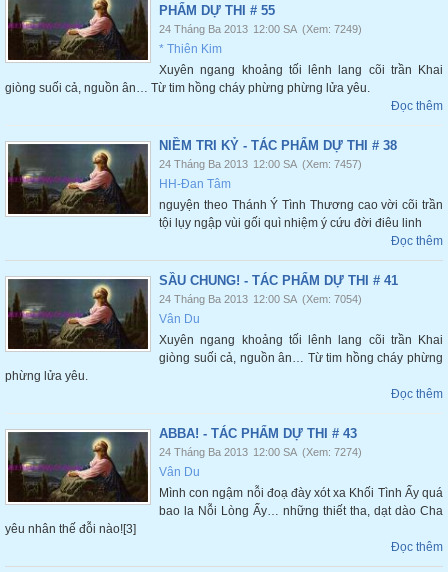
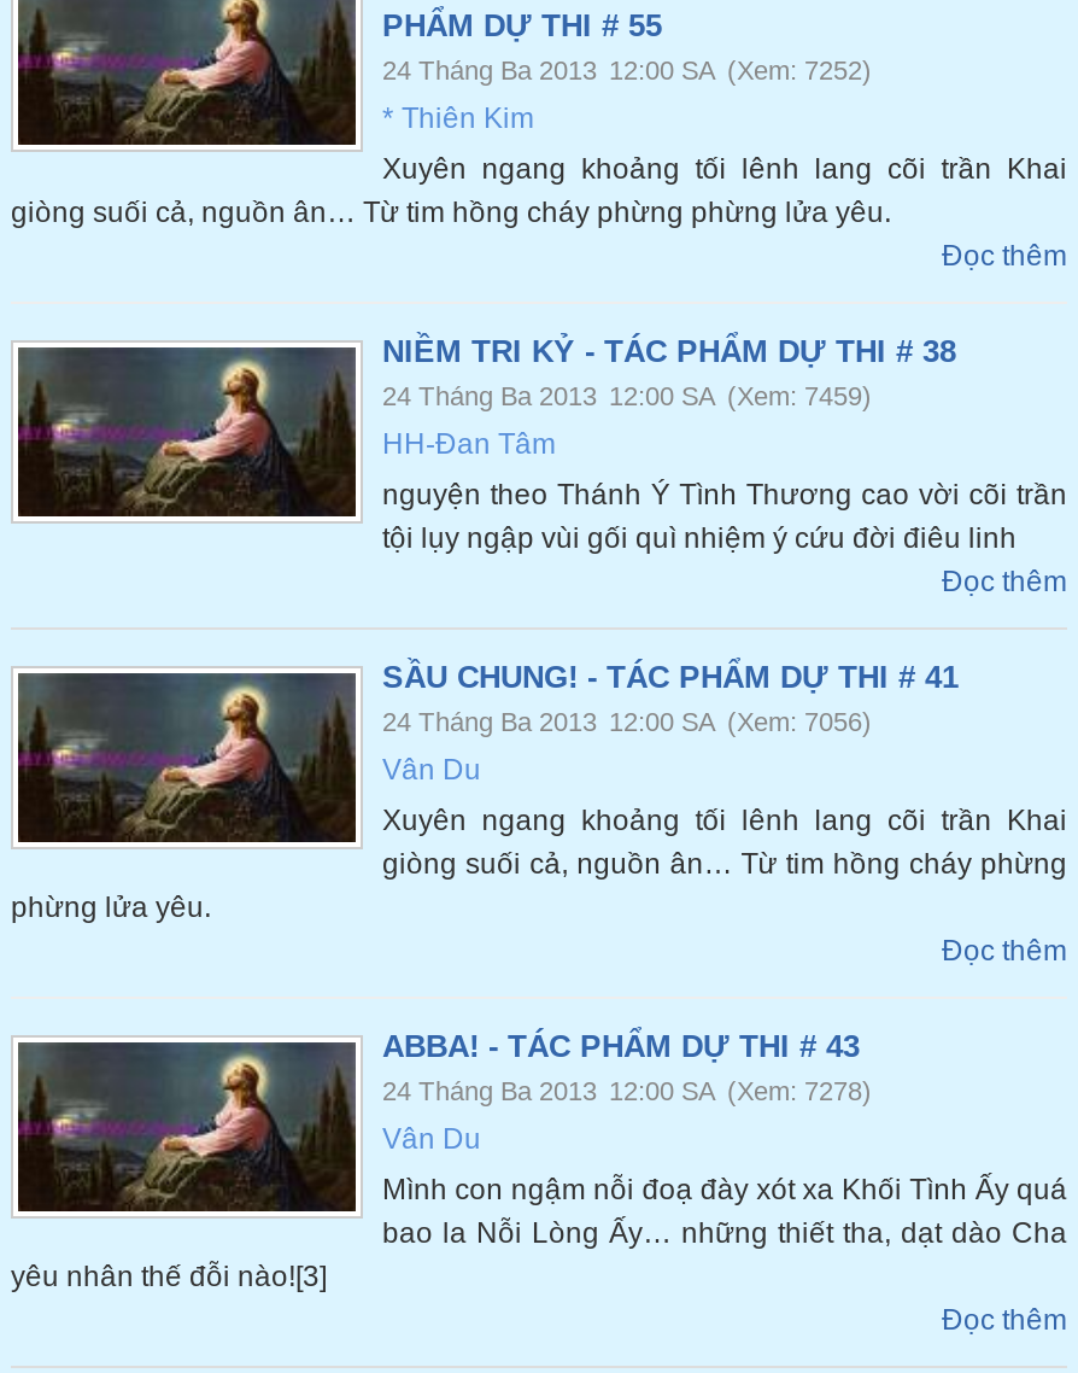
[159,23,362,35] 24 Tháng Ba 2013 12:00 SA (Xem: 7249) -> [382,55,872,84] 24 Tháng Ba 2013 12:00 SA (Xem: 7252)
[159,158,362,170] 24 Tháng Ba 2013 12:00 SA (Xem: 7457) -> [382,381,872,410] 24 Tháng Ba 2013 12:00 SA (Xem: 7459)
[159,293,362,305] 24 Tháng Ba 2013 12:00 SA (Xem: 7054) -> [382,707,872,736] 24 Tháng Ba 2013 12:00 SA (Xem: 7056)
[159,446,362,458] 24 Tháng Ba 2013 12:00 SA (Xem: 7274) -> [382,1076,872,1105] 24 Tháng Ba 2013 12:00 SA (Xem: 7278)

